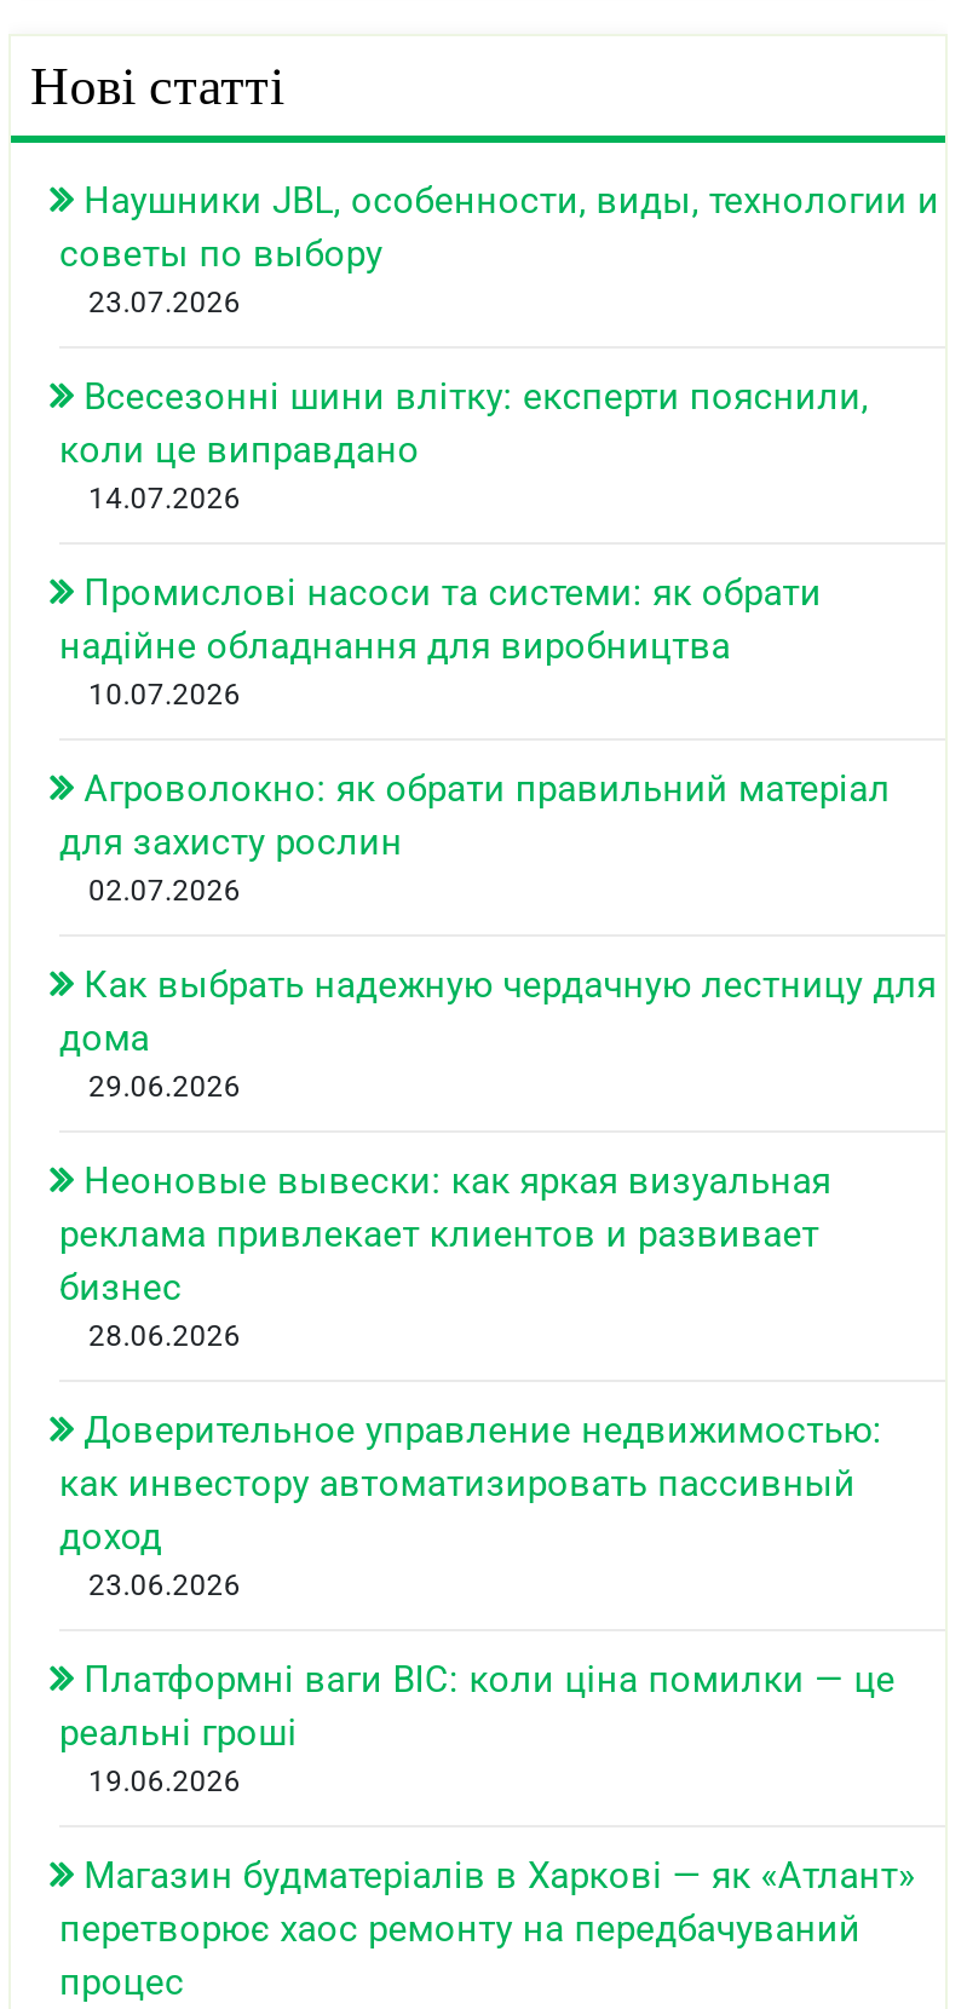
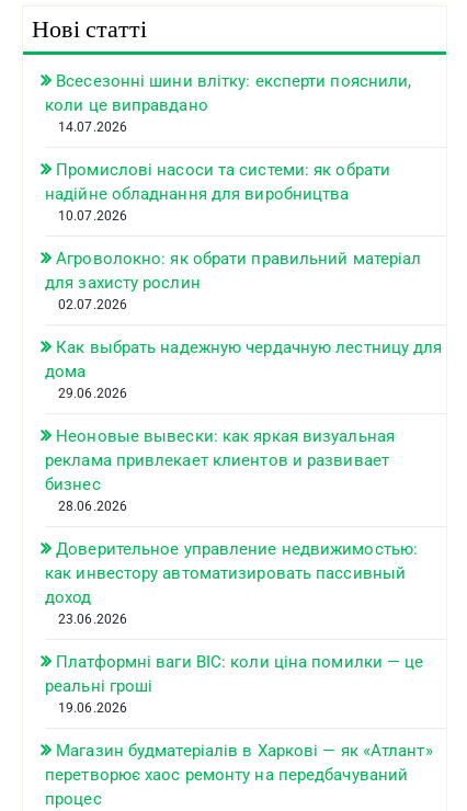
[59,178,939,319] Наушники JBL, особенности, виды, технологии и | советы по выбору | 23.07.2026 -> none

